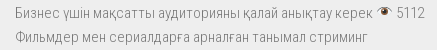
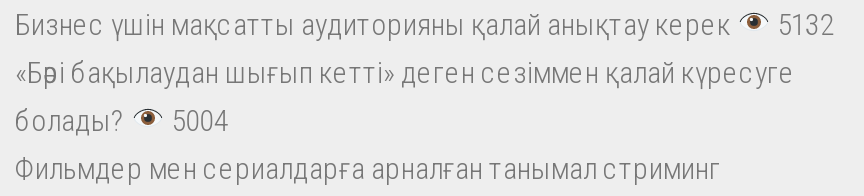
[393,4,424,22] 5112 -> [15,7,833,139] 5132 | «Бәрі бақылаудан шығып кетті» деген сезіммен қалай күресуге | болады? | 5004

